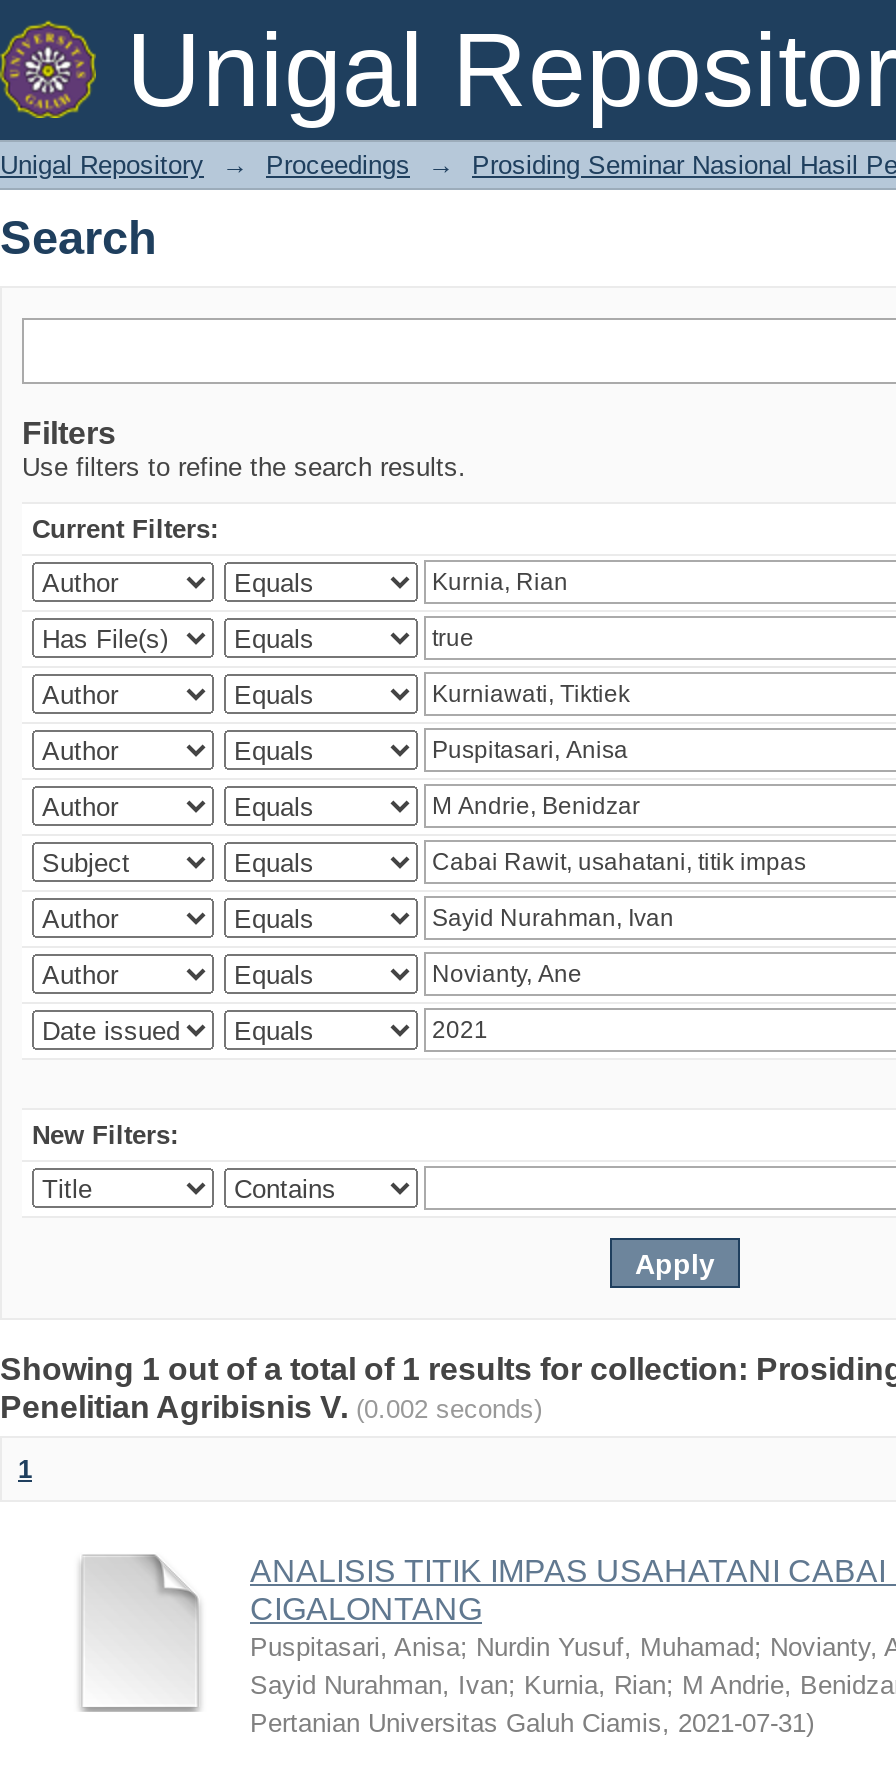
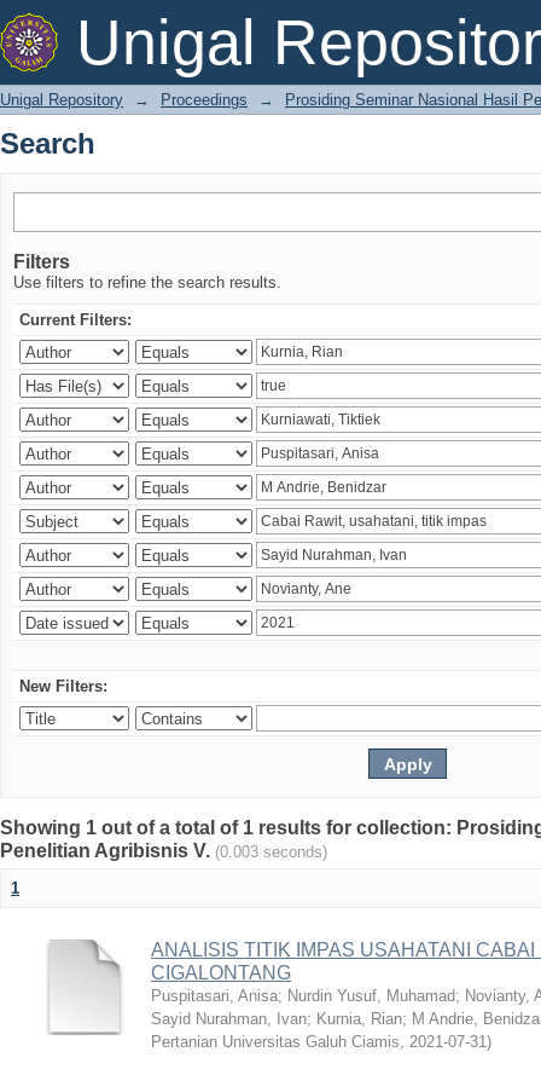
[0,1390,542,1424] Penelitian Agribisnis V. (0.002 seconds) -> [0,840,327,861] Penelitian Agribisnis V. (0.003 seconds)

